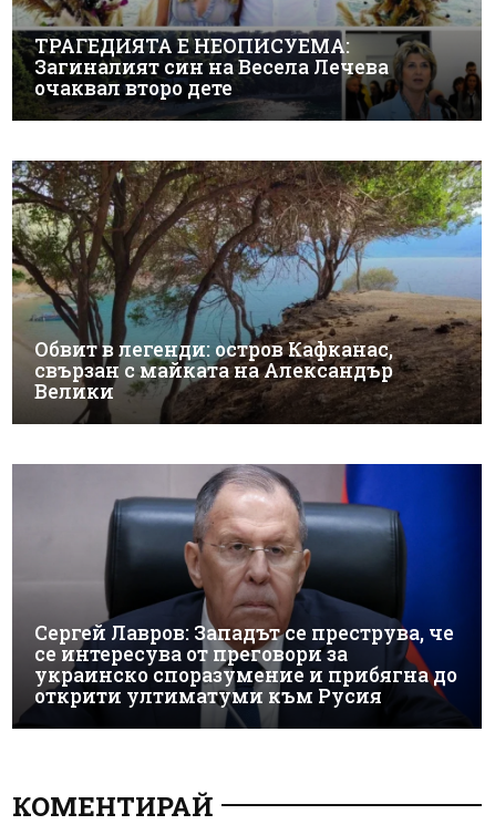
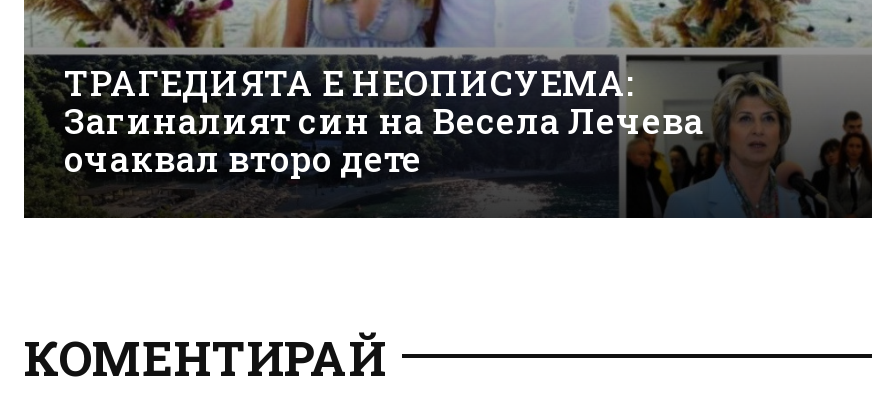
[12,159,482,425] [image] | Обвит в легенди: остров Кафканас, | свързан с майката на Александър | Велики -> none
[12,463,483,729] [image] | Сергей Лавров: Западът се преструва, че | се интересува от преговори за | украинско споразумение и прибягна до | открити ултиматуми към Русия -> none

